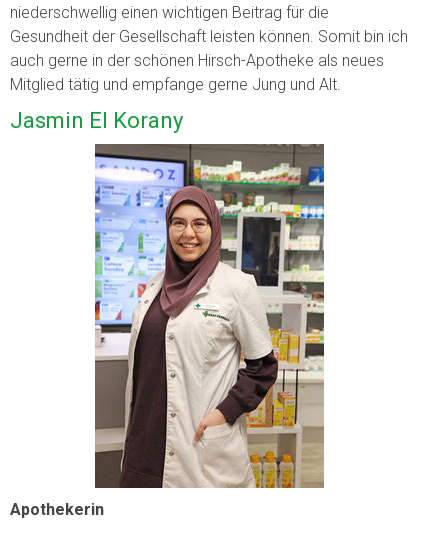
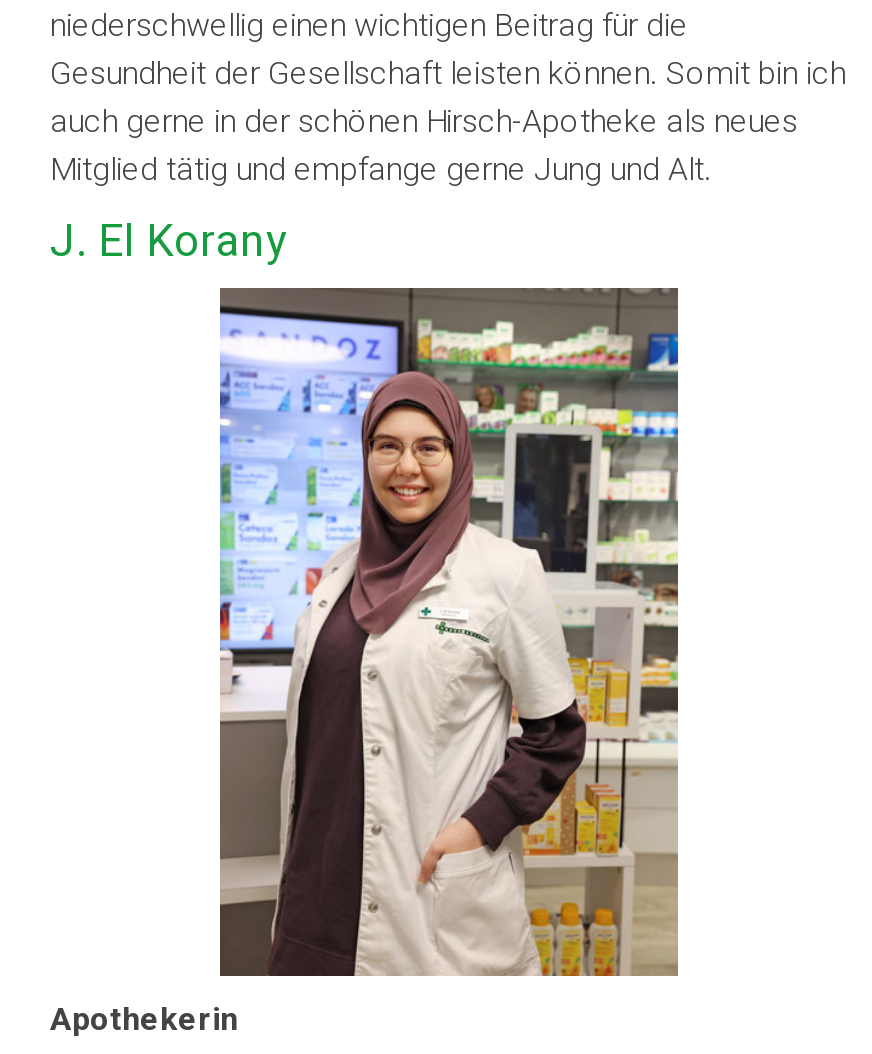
[10,108,183,133] Jasmin El Korany -> [50,216,286,266] J. El Korany

